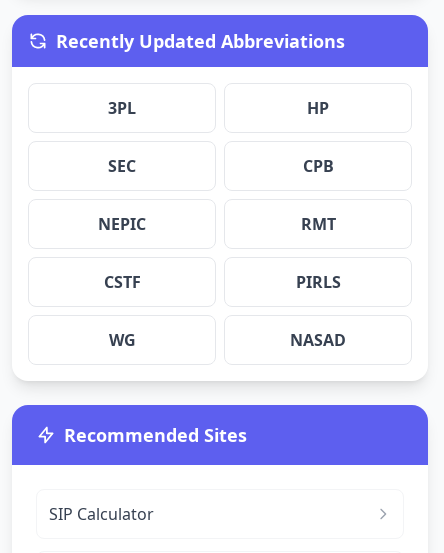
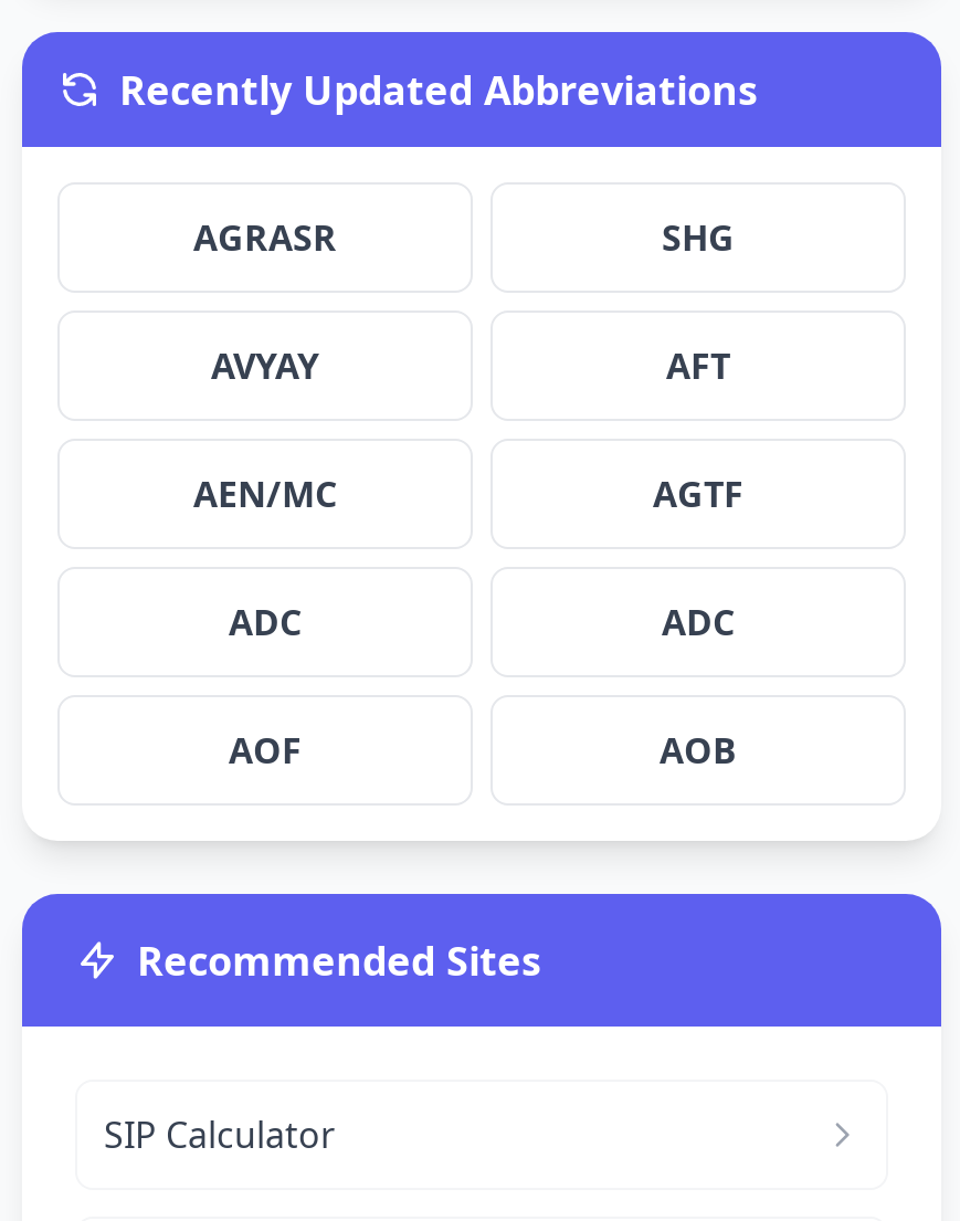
[108,97,329,119] 3PL | HP -> [193,214,735,263] AGRASR | SHG
[108,155,333,177] SEC | CPB -> [211,342,730,391] AVYAY | AFT
[98,213,335,235] NEPIC | RMT -> [193,470,743,519] AEN/MC | AGTF
[103,271,340,293] CSTF | PIRLS -> [229,599,735,647] ADC | ADC
[108,329,346,351] WG | NASAD -> [229,727,737,775] AOF | AOB

